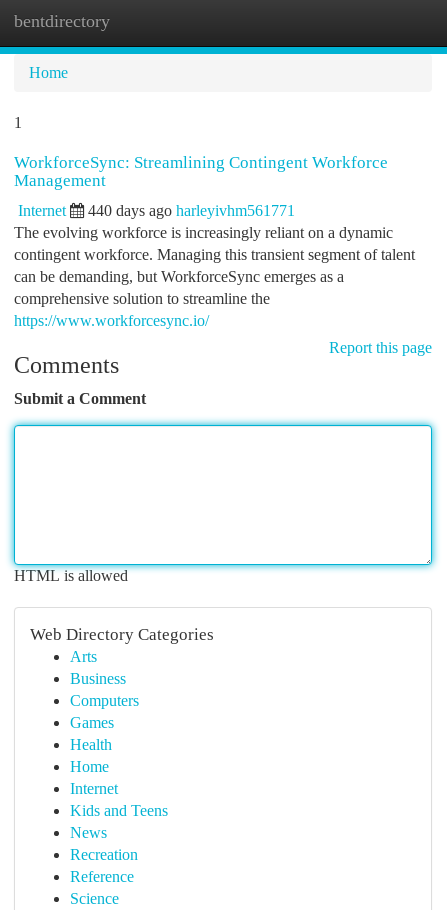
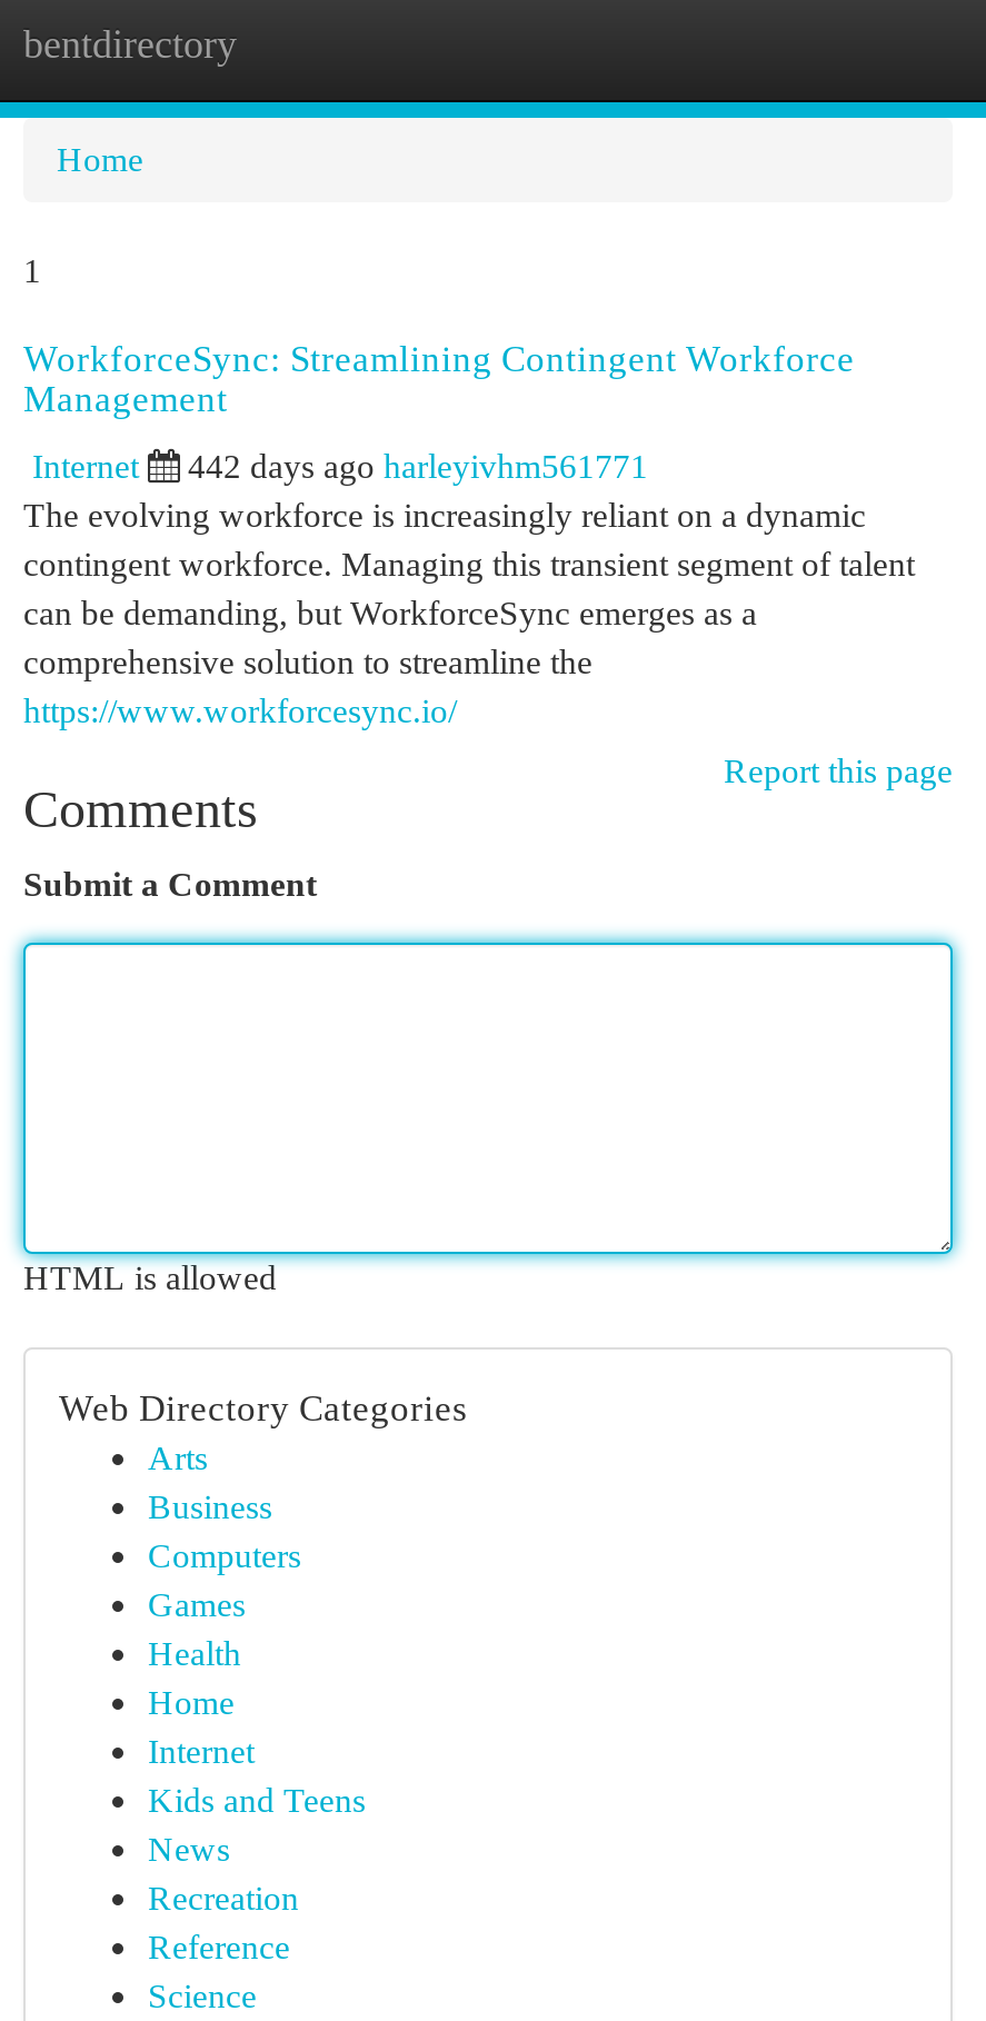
[88,202,295,219] 440 days ago harleyivhm561771 -> [188,447,648,485] 442 days ago harleyivhm561771

